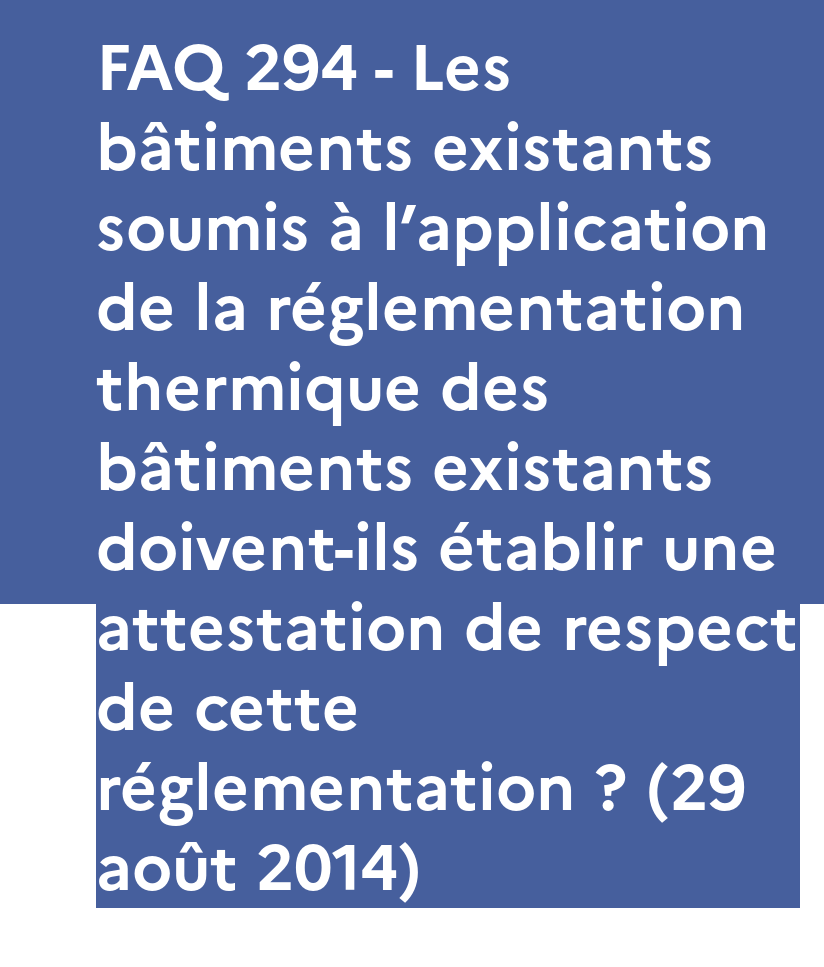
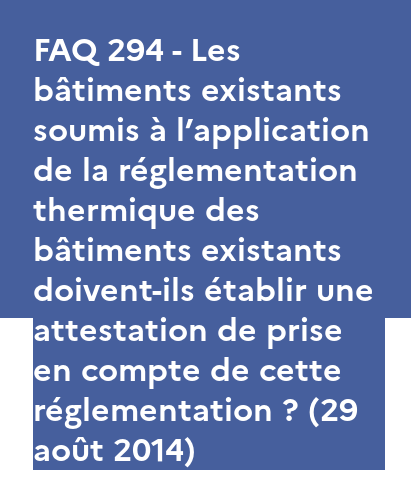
[96,579,798,755] attestation de respect | de cette -> [33,305,343,393] attestation de prise | en compte de cette

